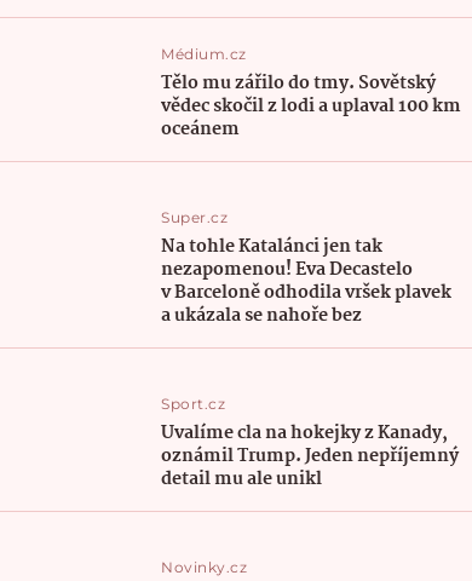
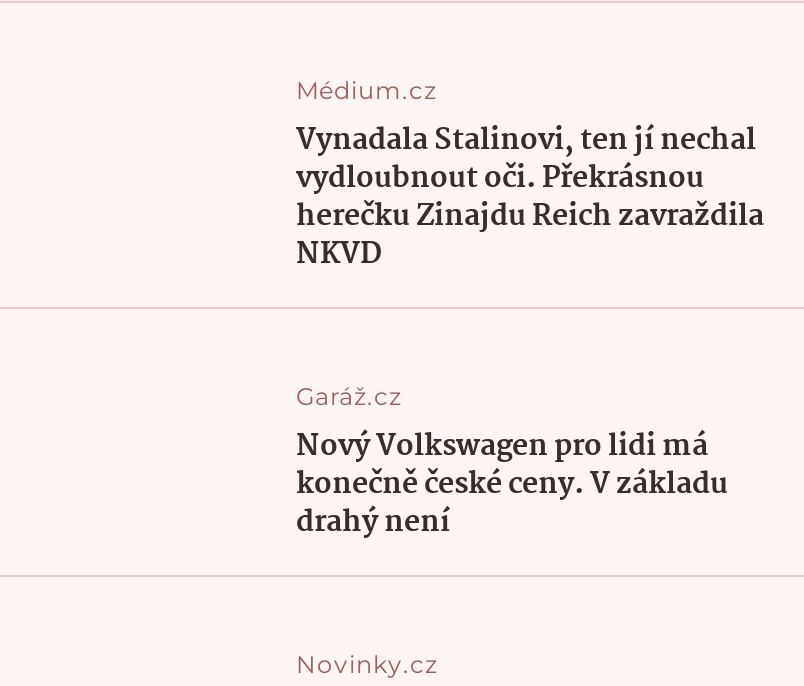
[162,69,462,494] Tělo mu zářilo do tmy. Sovětský | vědec skočil z lodi a uplaval 100 km | oceánem | Super.cz | Na tohle Katalánci jen tak | nezapomenou! Eva Decastelo | v Barceloně odhodila vršek plavek | a ukázala se nahoře bez | Sport.cz | Uvalíme cla na hokejky z Kanady, | oznámil Trump. Jeden nepříjemný | detail mu ale unikl -> [296,117,764,547] Vynadala Stalinovi, ten jí nechal | vydloubnout oči. Překrásnou | herečku Zinajdu Reich zavraždila | NKVD | Garáž.cz | Nový Volkswagen pro lidi má | konečně české ceny. V základu | drahý není

